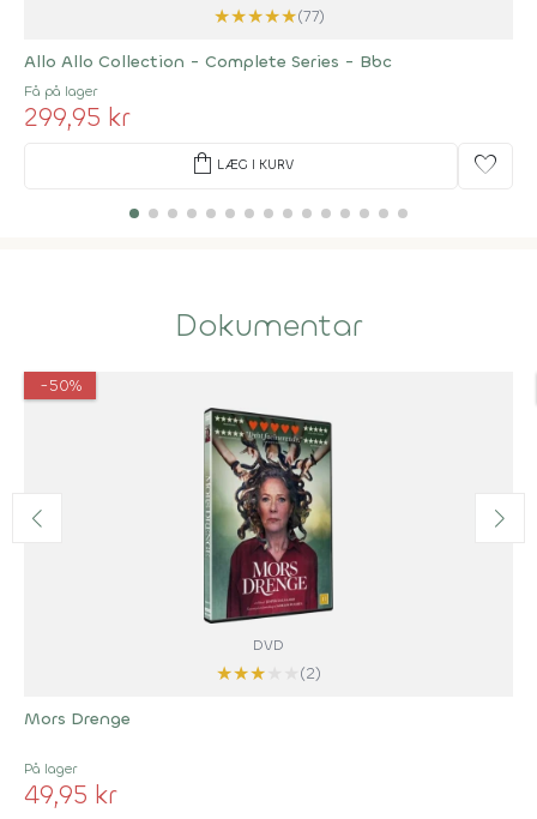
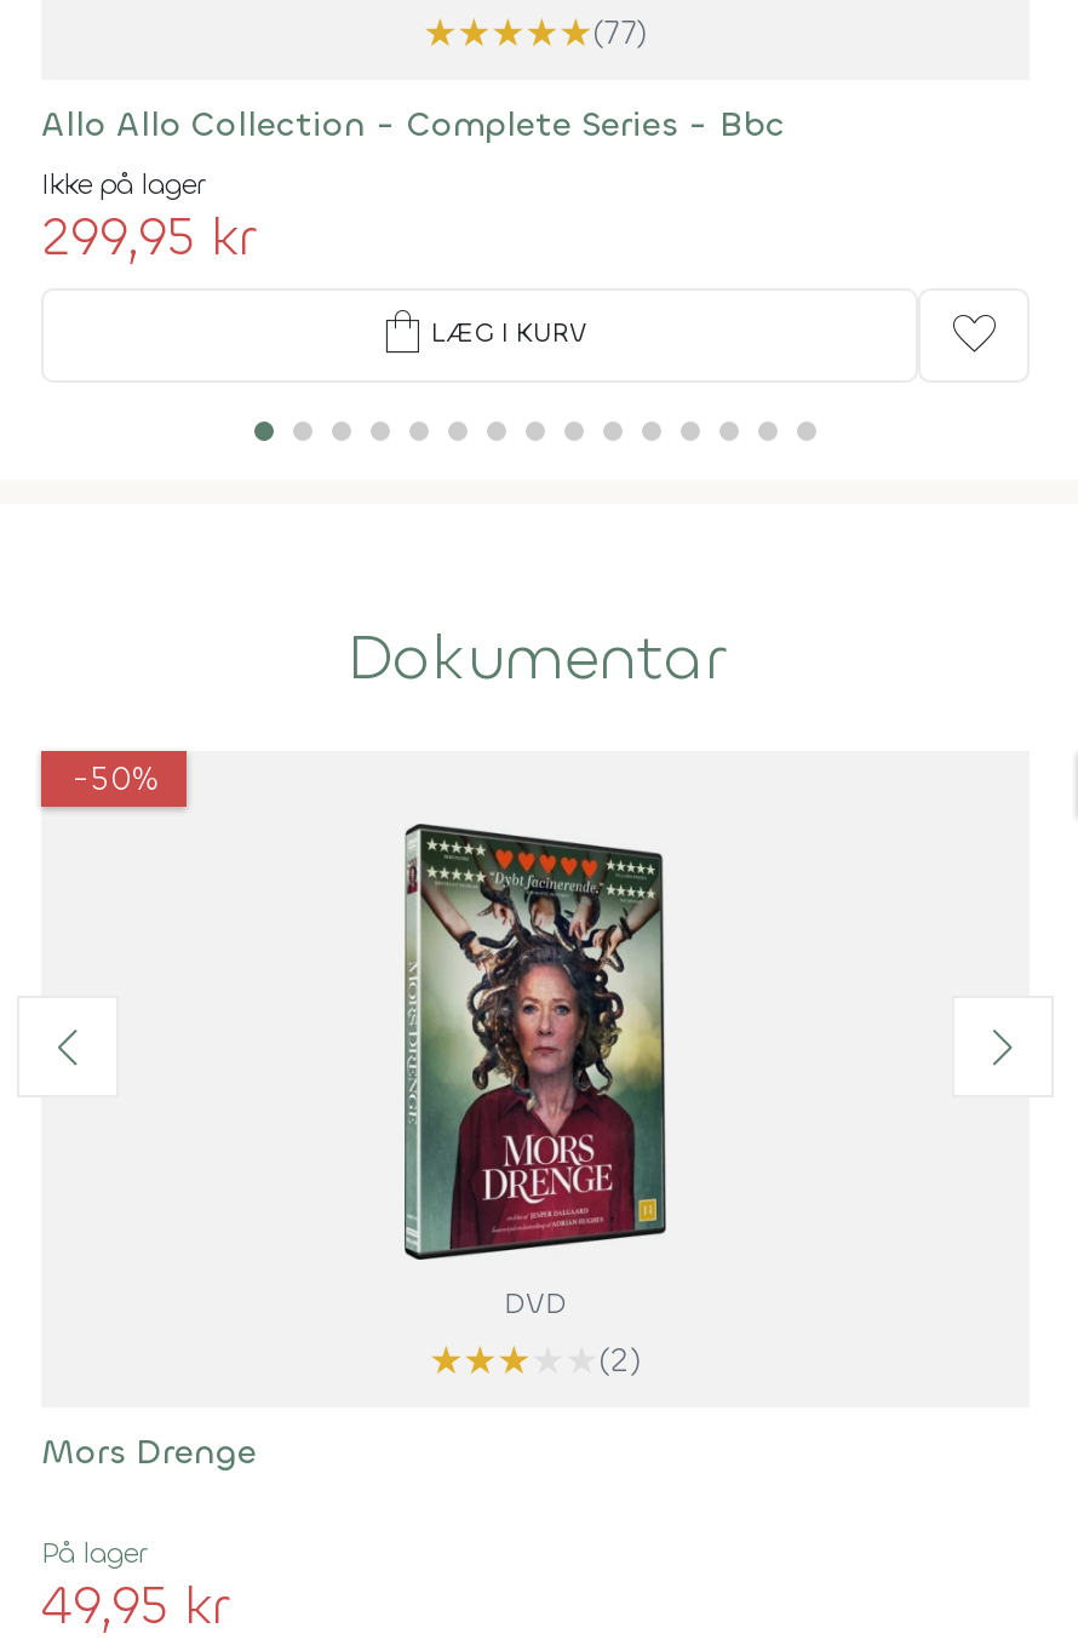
[24,81,97,100] Få på lager -> [41,164,206,203] Ikke på lager

